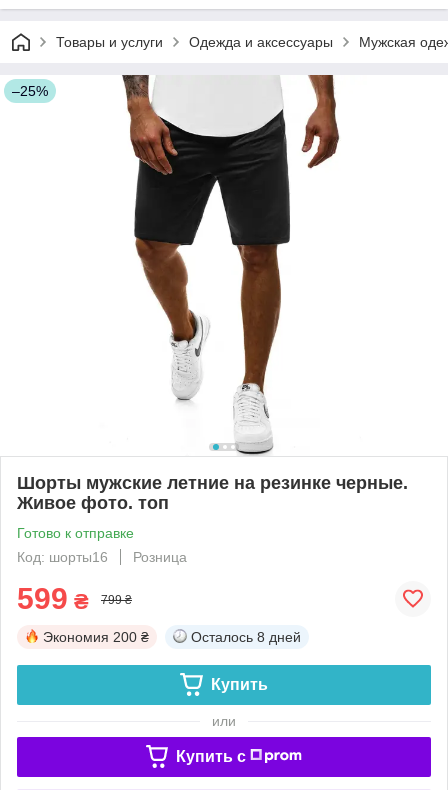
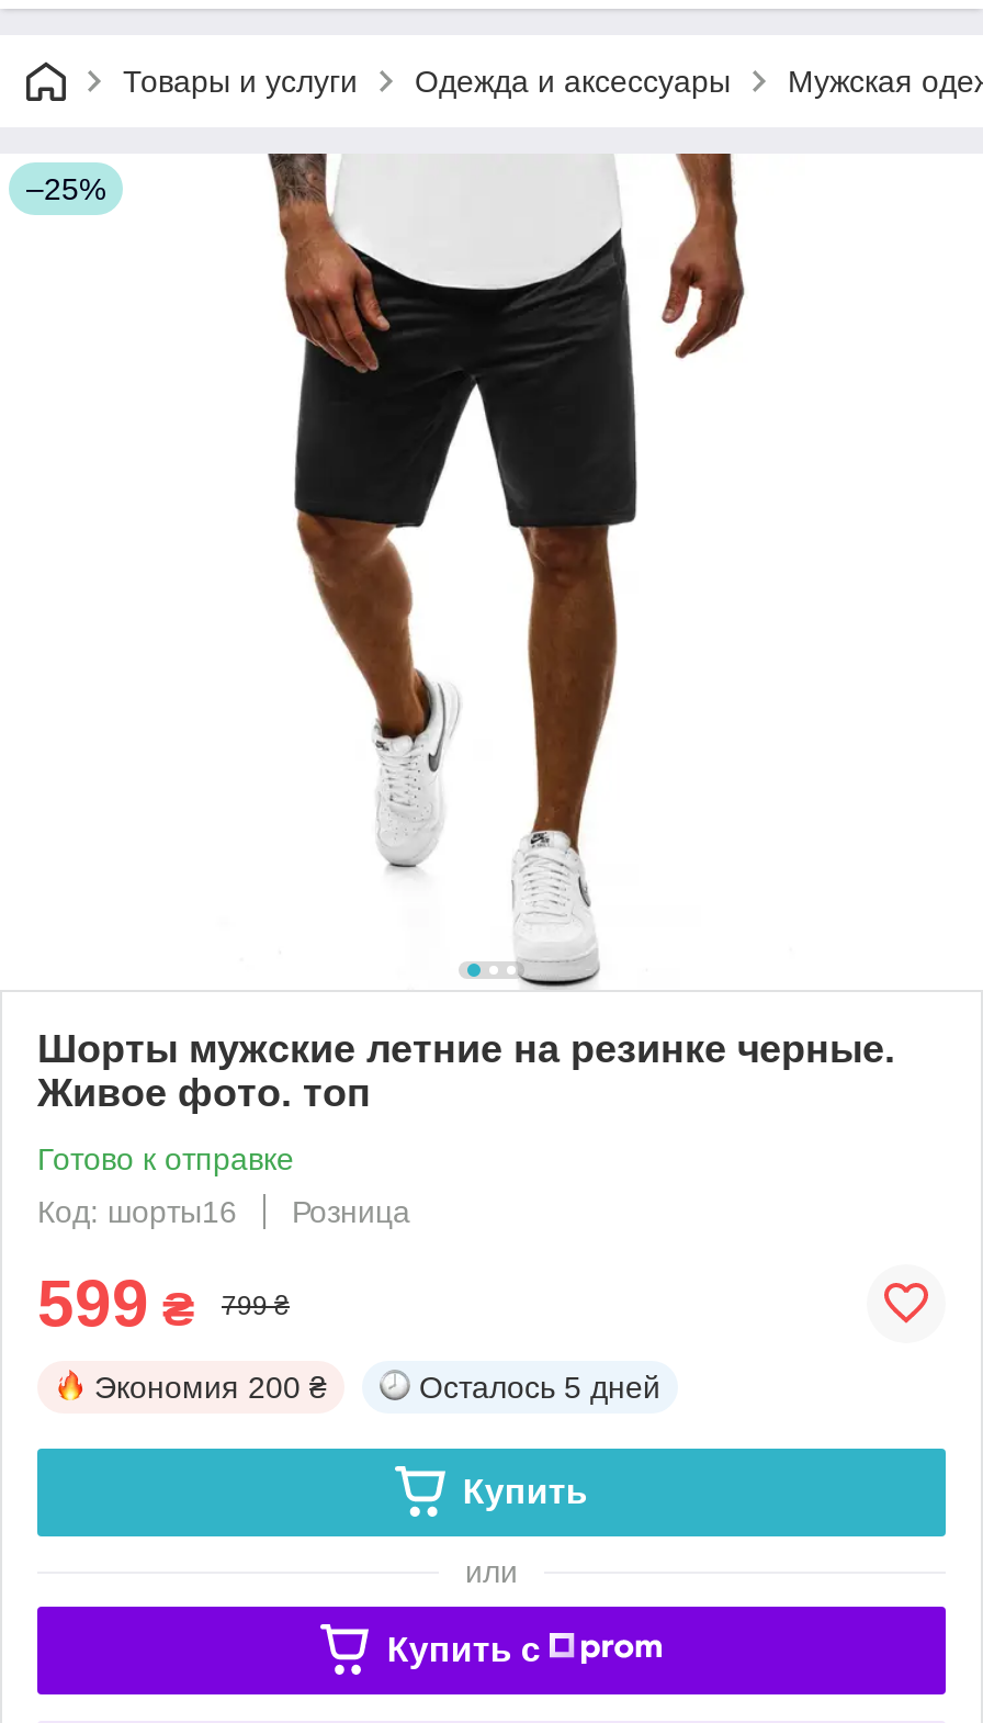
[191,629,301,645] Осталось 8 дней -> [419,1369,660,1404] Осталось 5 дней

